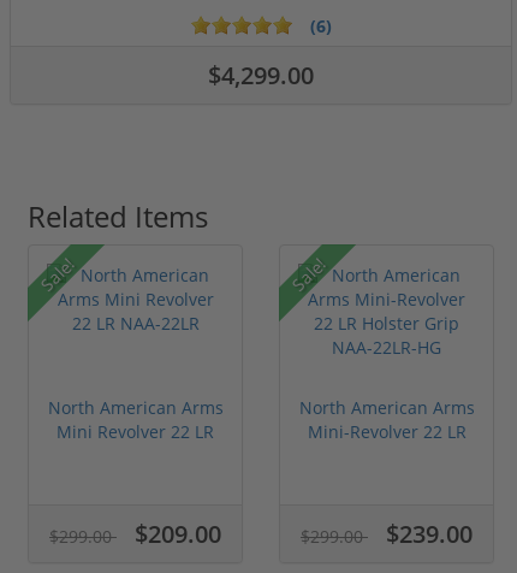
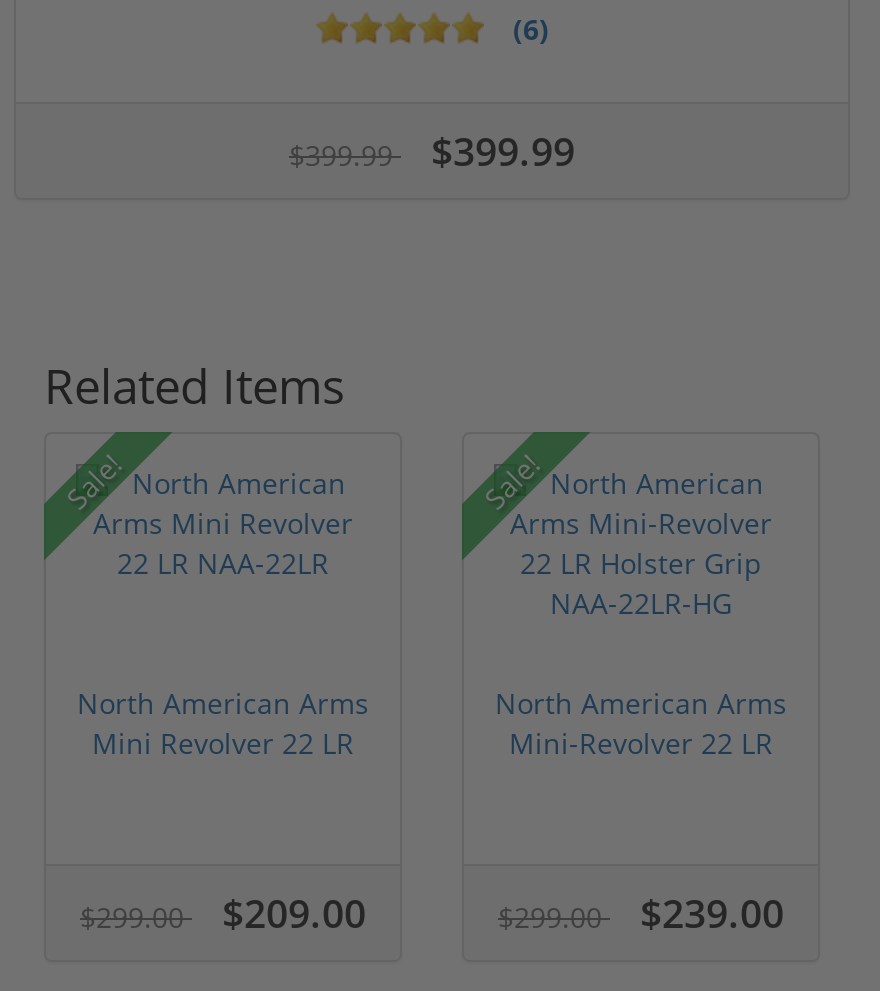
[208,59,314,91] $4,299.00 -> [289,124,575,178] $399.99 | $399.99

